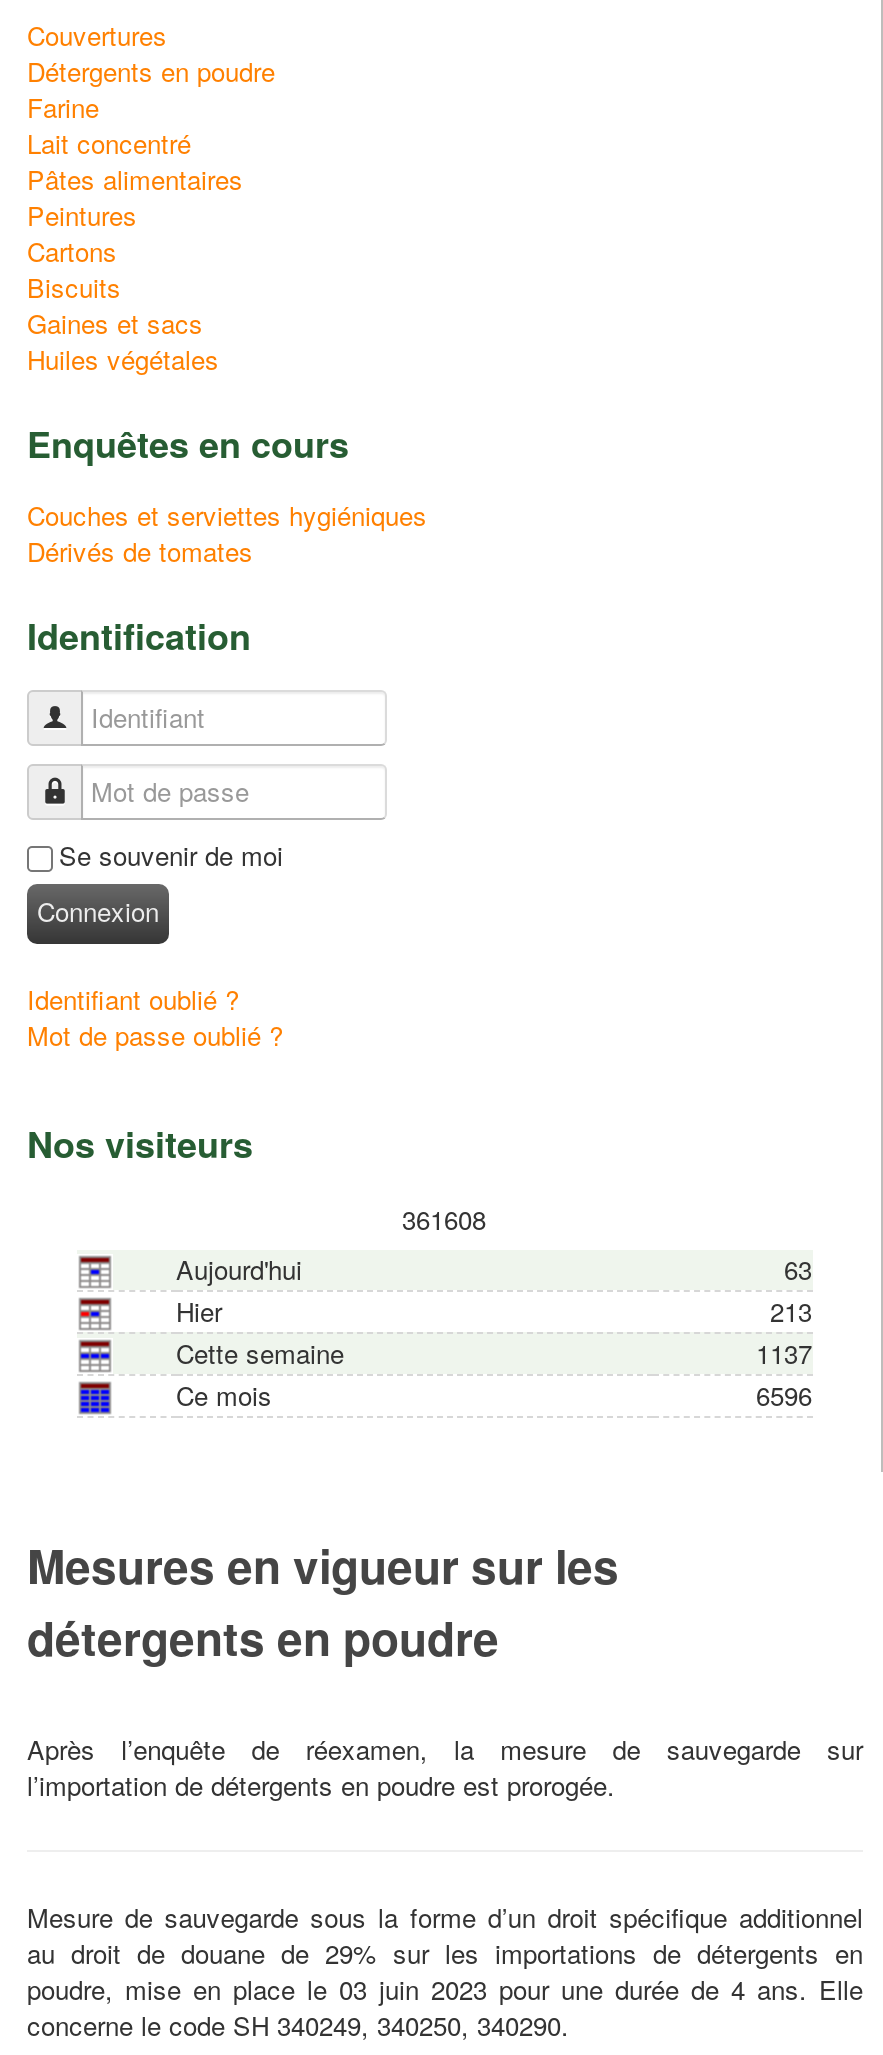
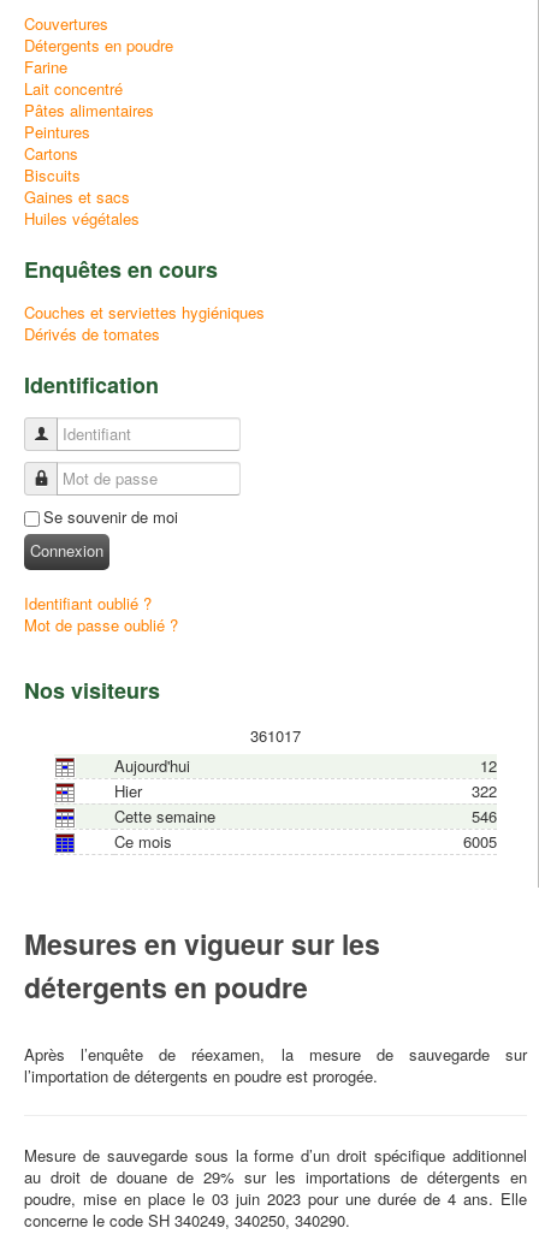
[402,1201,486,1239] 361608 -> [250,724,300,747] 361017
[784,1251,812,1289] 63 -> [479,754,496,777] 12
[770,1293,812,1331] 213 -> [471,780,496,803] 322
[756,1335,812,1373] 1137 -> [471,805,496,828] 546
[756,1377,812,1415] 6596 -> [463,830,496,853] 6005

